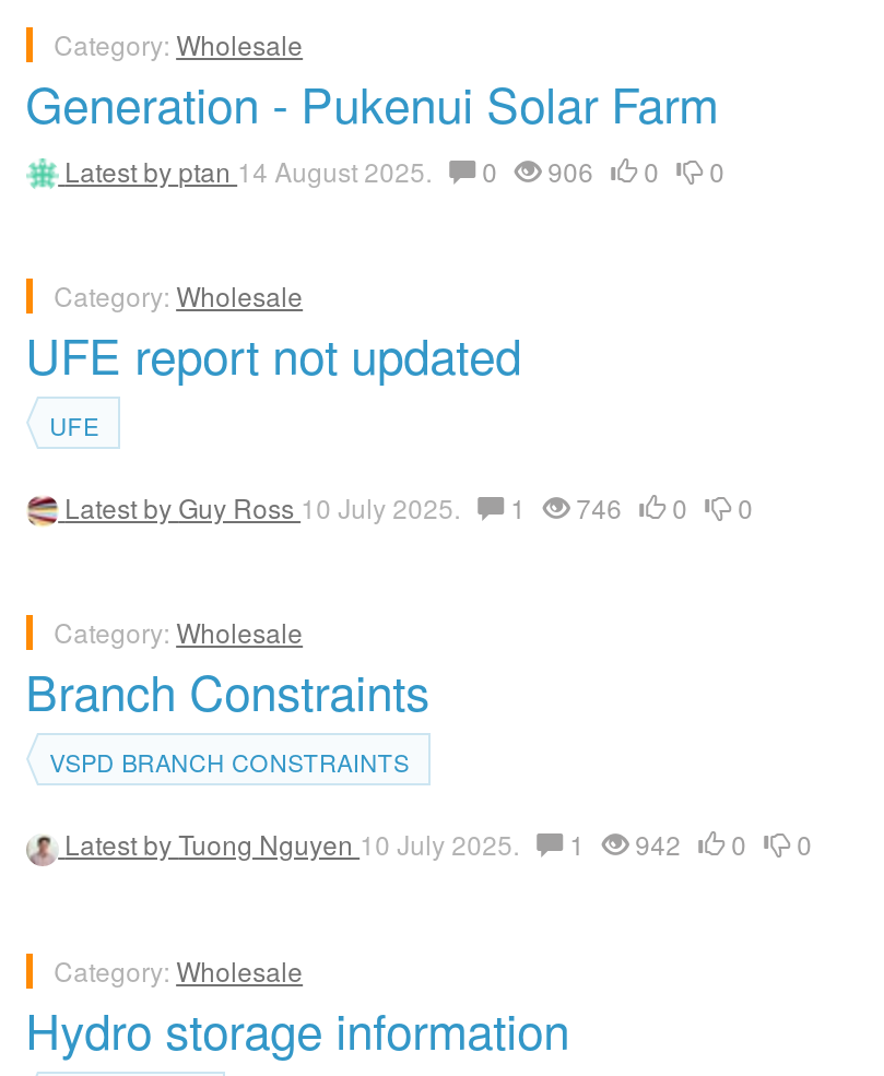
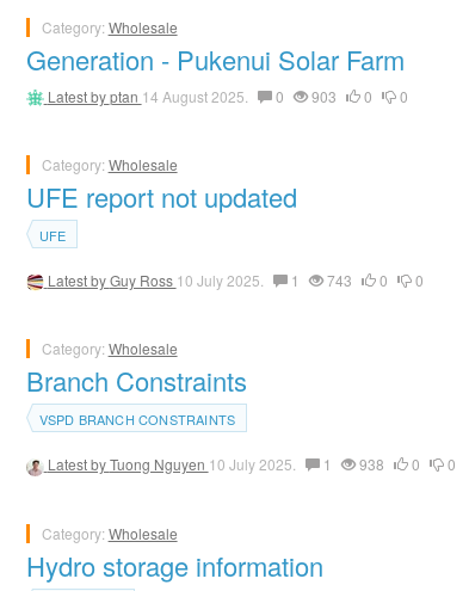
[65,151,725,188] Latest by ptan 14 August 2025. 0 906 0 0 -> [47,85,408,106] Latest by ptan 14 August 2025. 0 903 0 0
[65,488,753,525] Latest by Guy Ross 10 July 2025. 1 746 0 0 -> [47,270,423,290] Latest by Guy Ross 10 July 2025. 1 743 0 0
[65,825,812,862] Latest by Tuong Nguyen 10 July 2025. 1 942 0 0 -> [47,454,455,474] Latest by Tuong Nguyen 10 July 2025. 1 938 0 0

